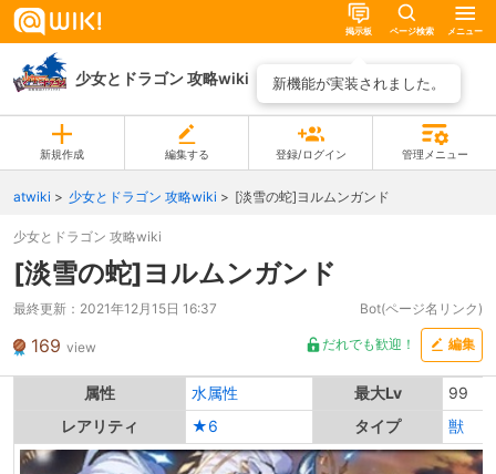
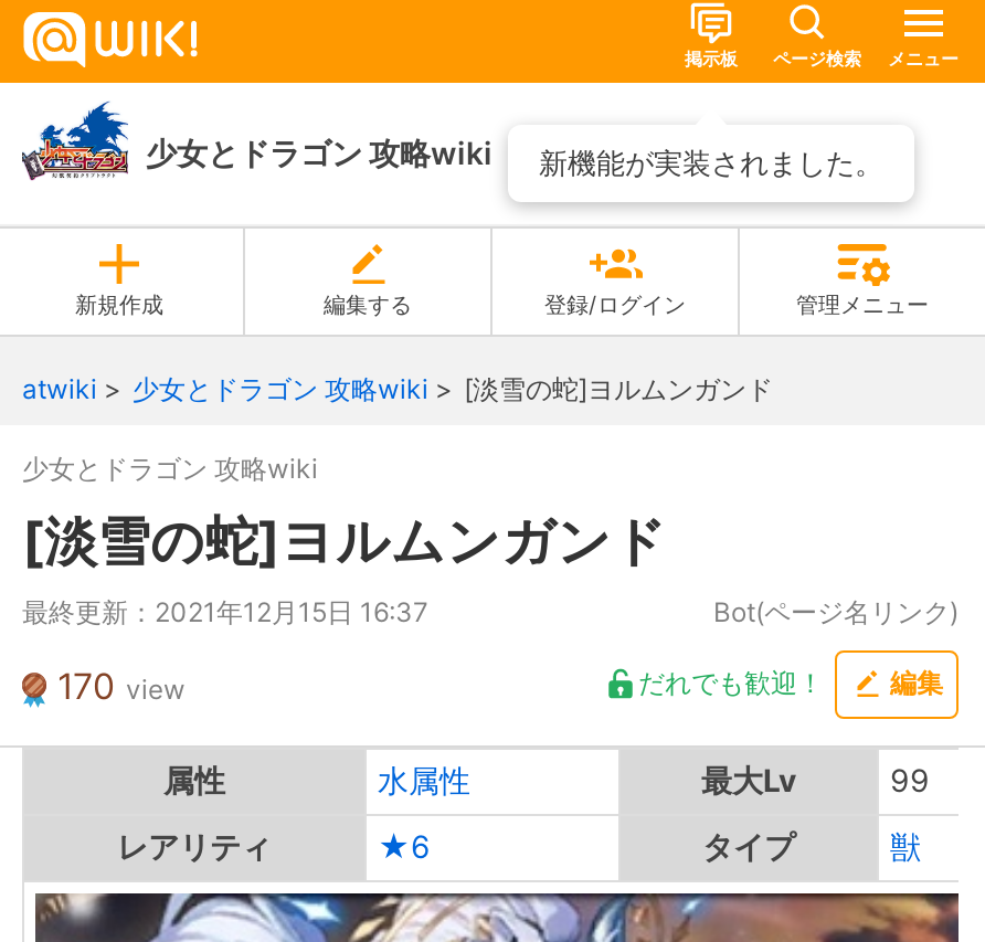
[31,334,96,356] 169 view -> [57,663,186,707] 170 view

